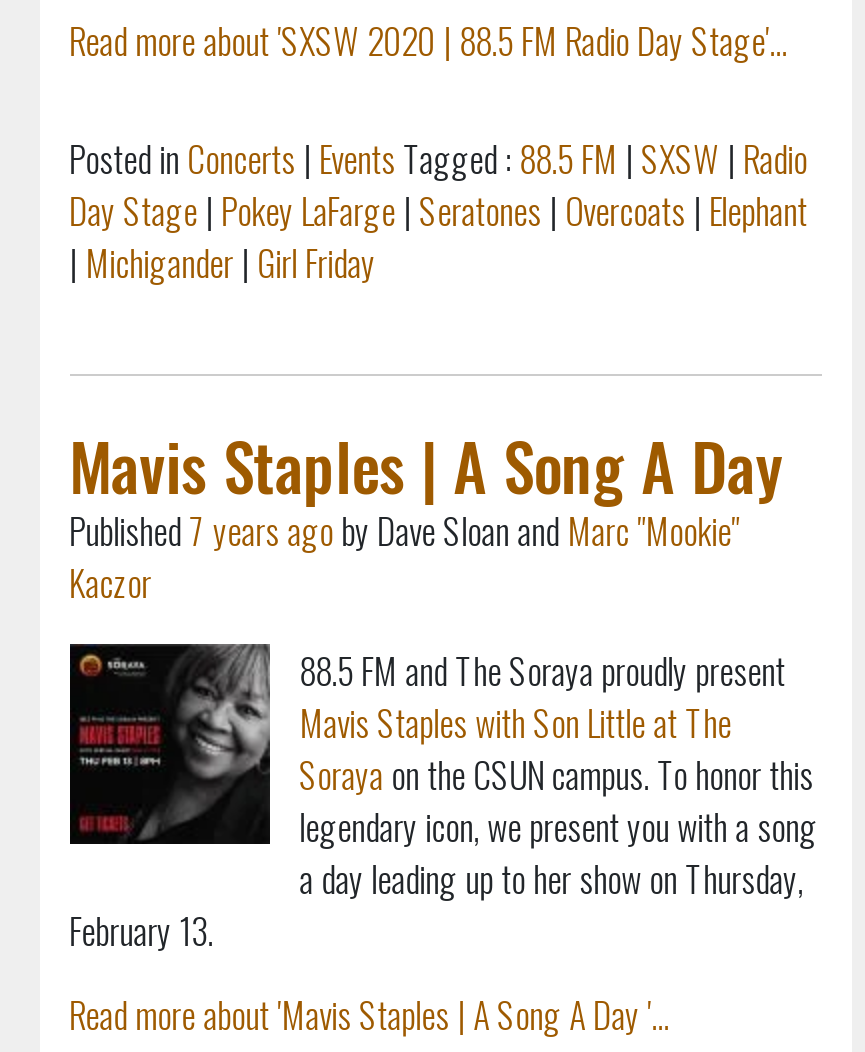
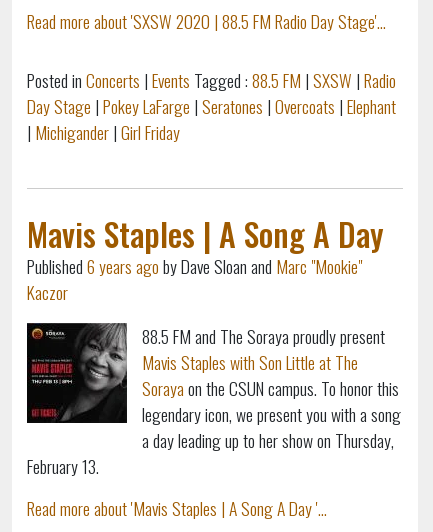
[69,504,739,556] Published 7 years ago by Dave Sloan and Marc "Mookie" -> [27,253,362,279] Published 6 years ago by Dave Sloan and Marc "Mookie"

